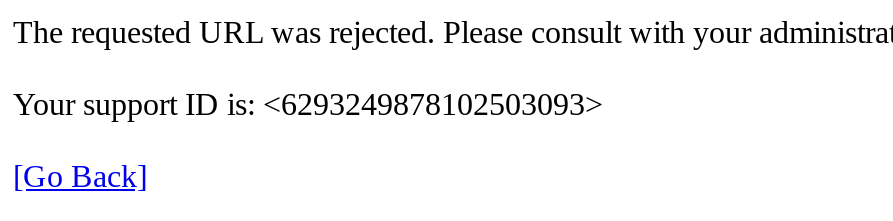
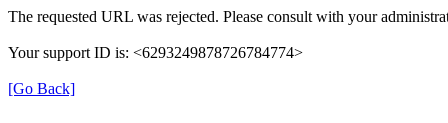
[13,87,603,121] Your support ID is: <6293249878102503093> -> [8,44,303,61] Your support ID is: <6293249878726784774>

